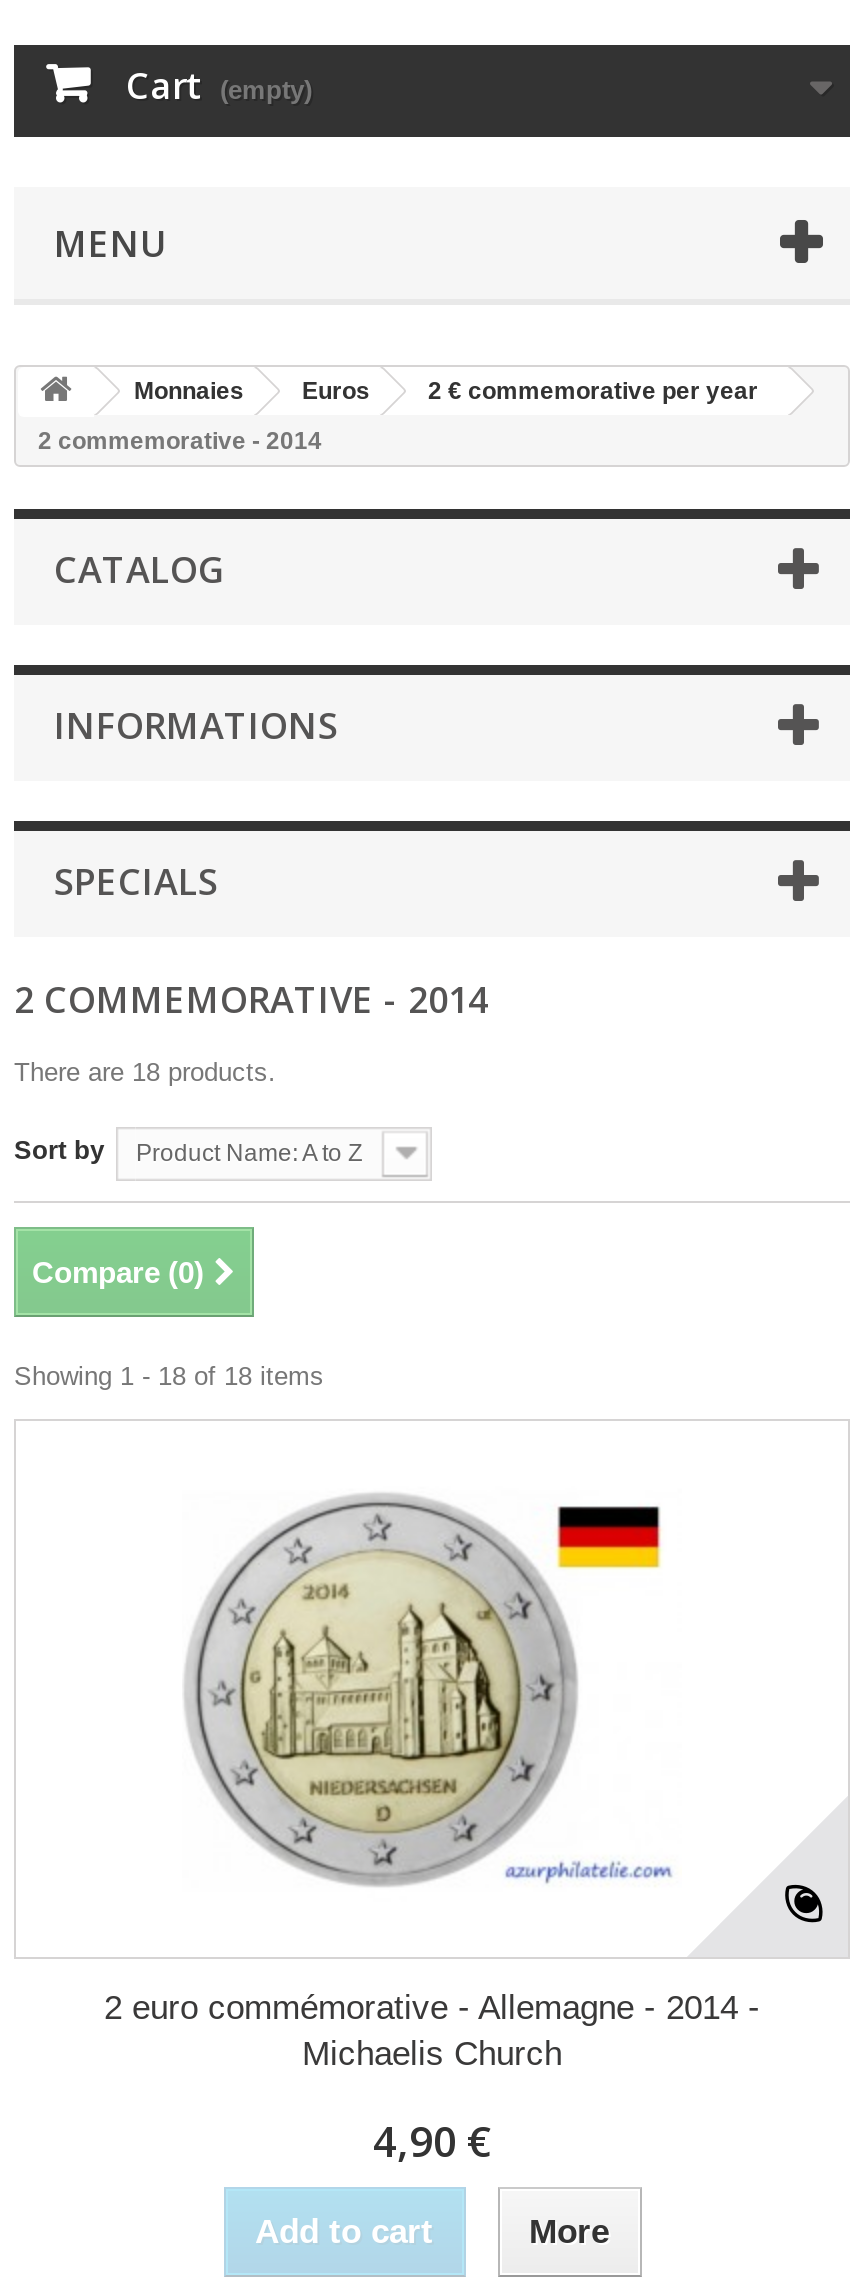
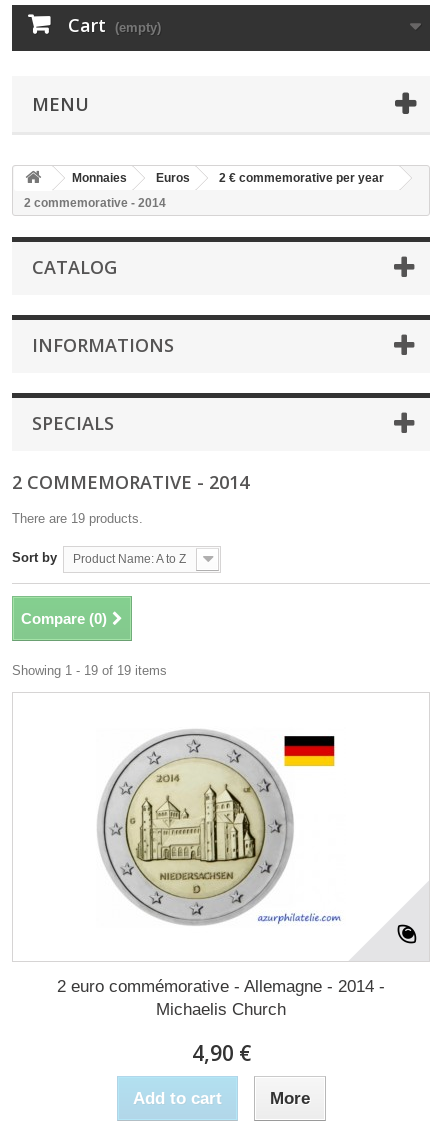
[14,1057,276,1087] There are 18 products. -> [12,511,143,526] There are 19 products.
[14,1361,324,1391] Showing 1 - 18 of 18 items -> [12,663,167,678] Showing 1 - 19 of 19 items

